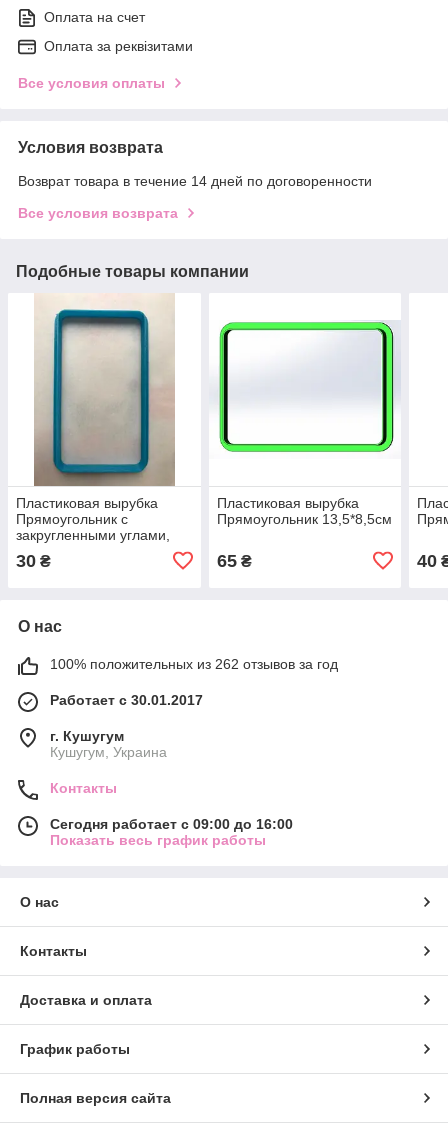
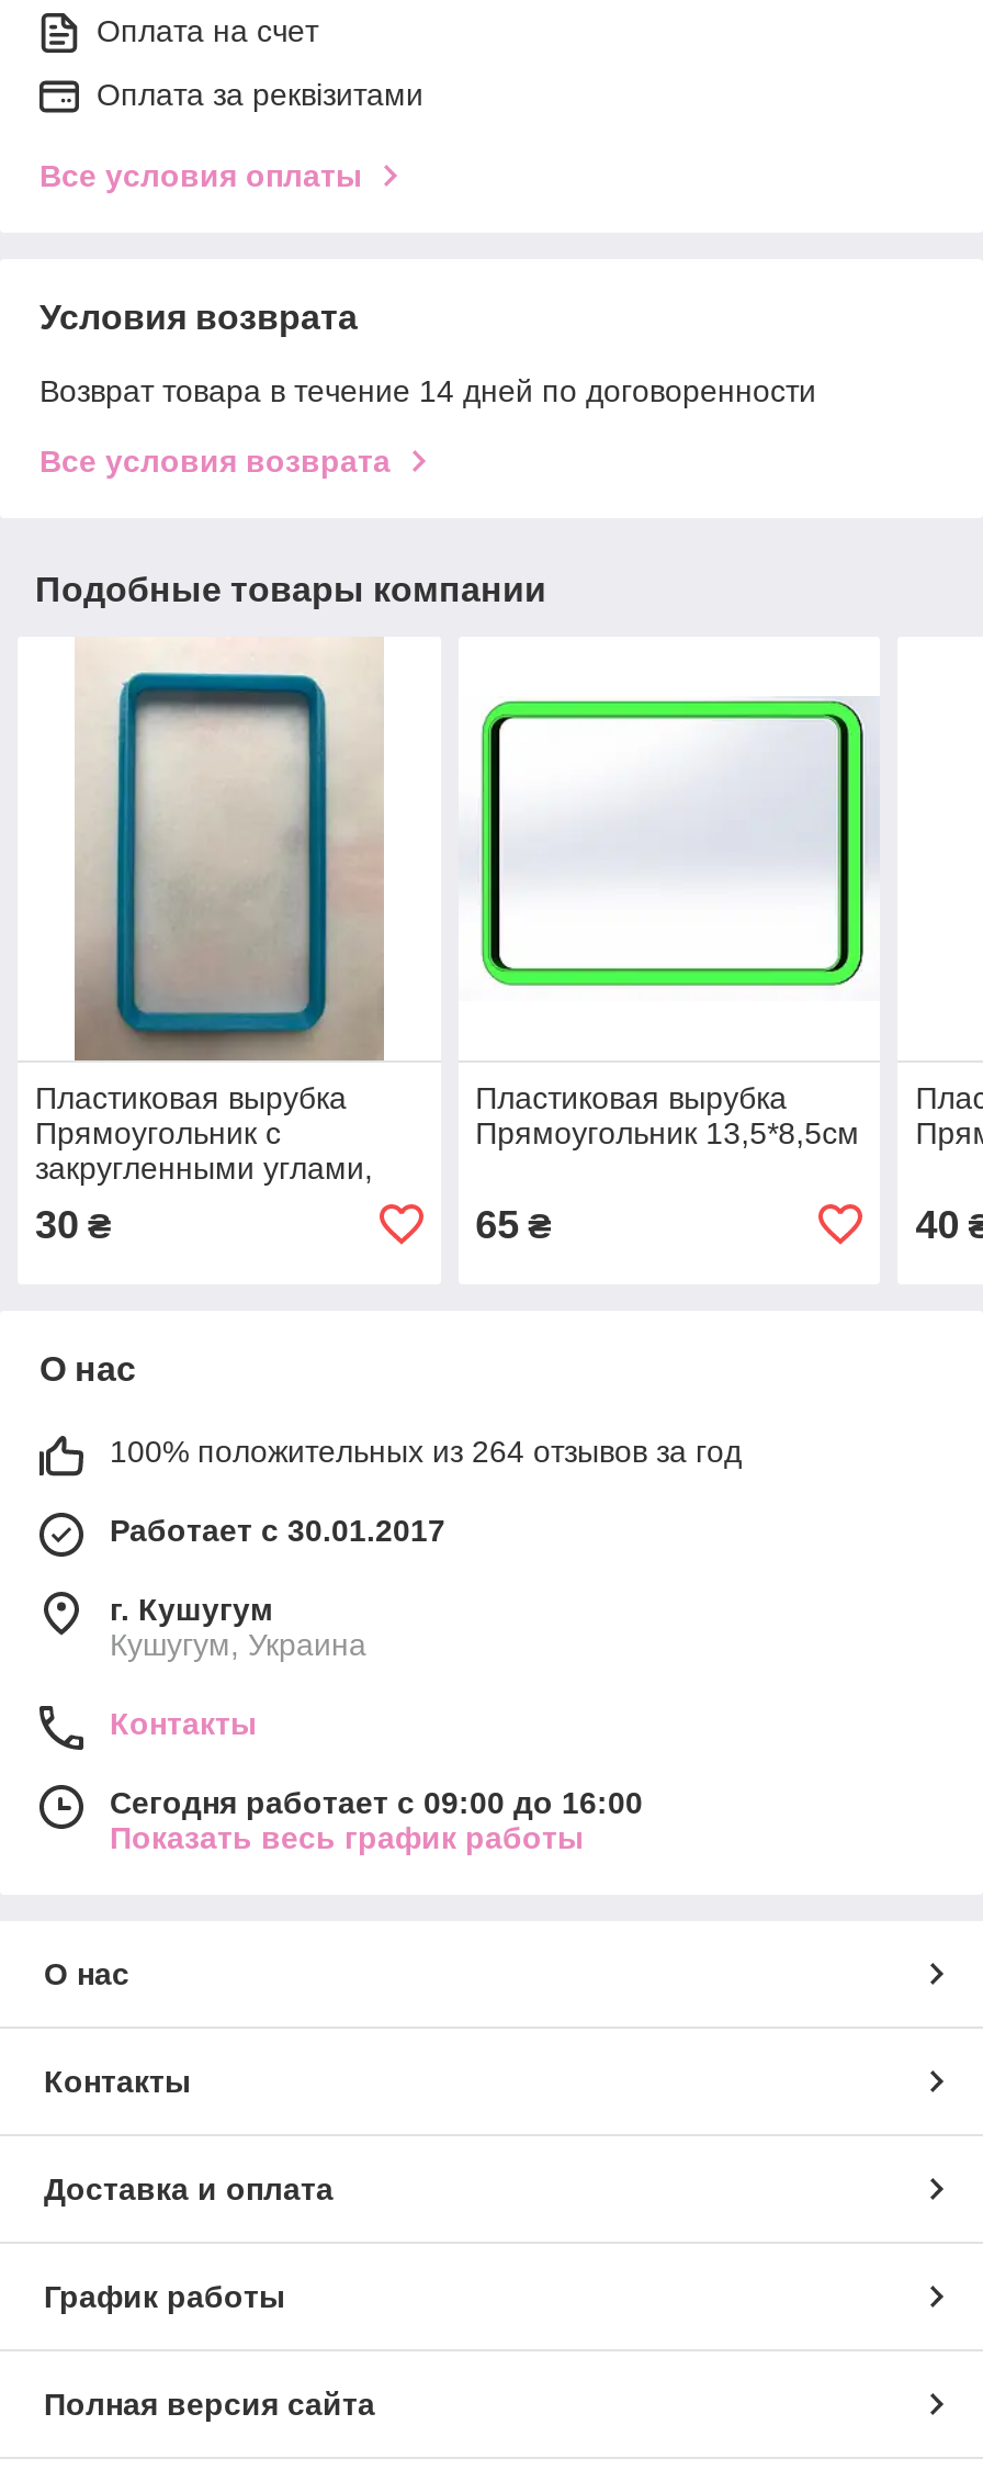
[50,656,338,672] 100% положительных из 262 отзывов за год -> [110,1433,742,1468] 100% положительных из 264 отзывов за год

